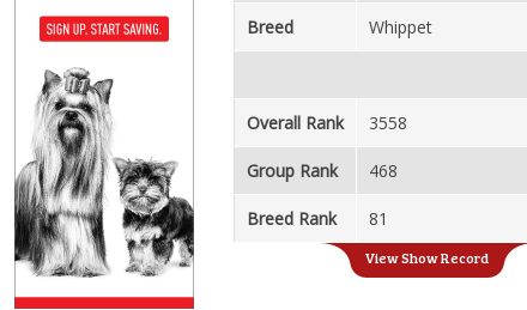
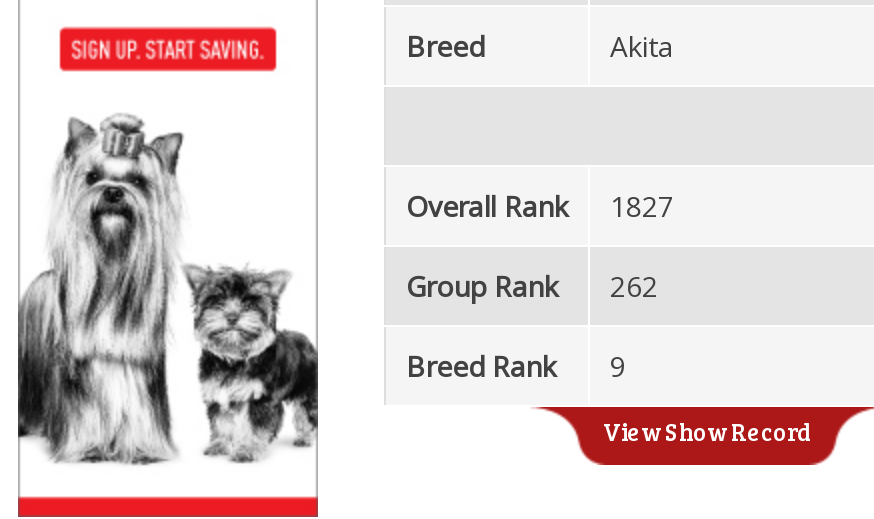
[369,15,432,38] Whippet -> [610,26,674,64] Akita
[247,111,407,133] Overall Rank 3558 -> [406,186,674,224] Overall Rank 1827
[247,159,398,181] Group Rank 468 -> [406,266,658,304] Group Rank 262
[247,206,388,229] Breed Rank 81 -> [406,346,626,384] Breed Rank 9

